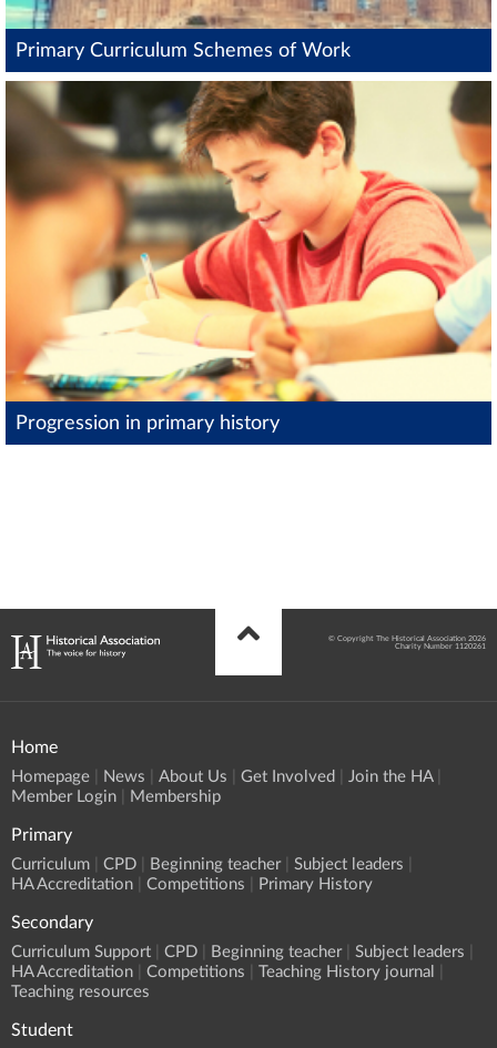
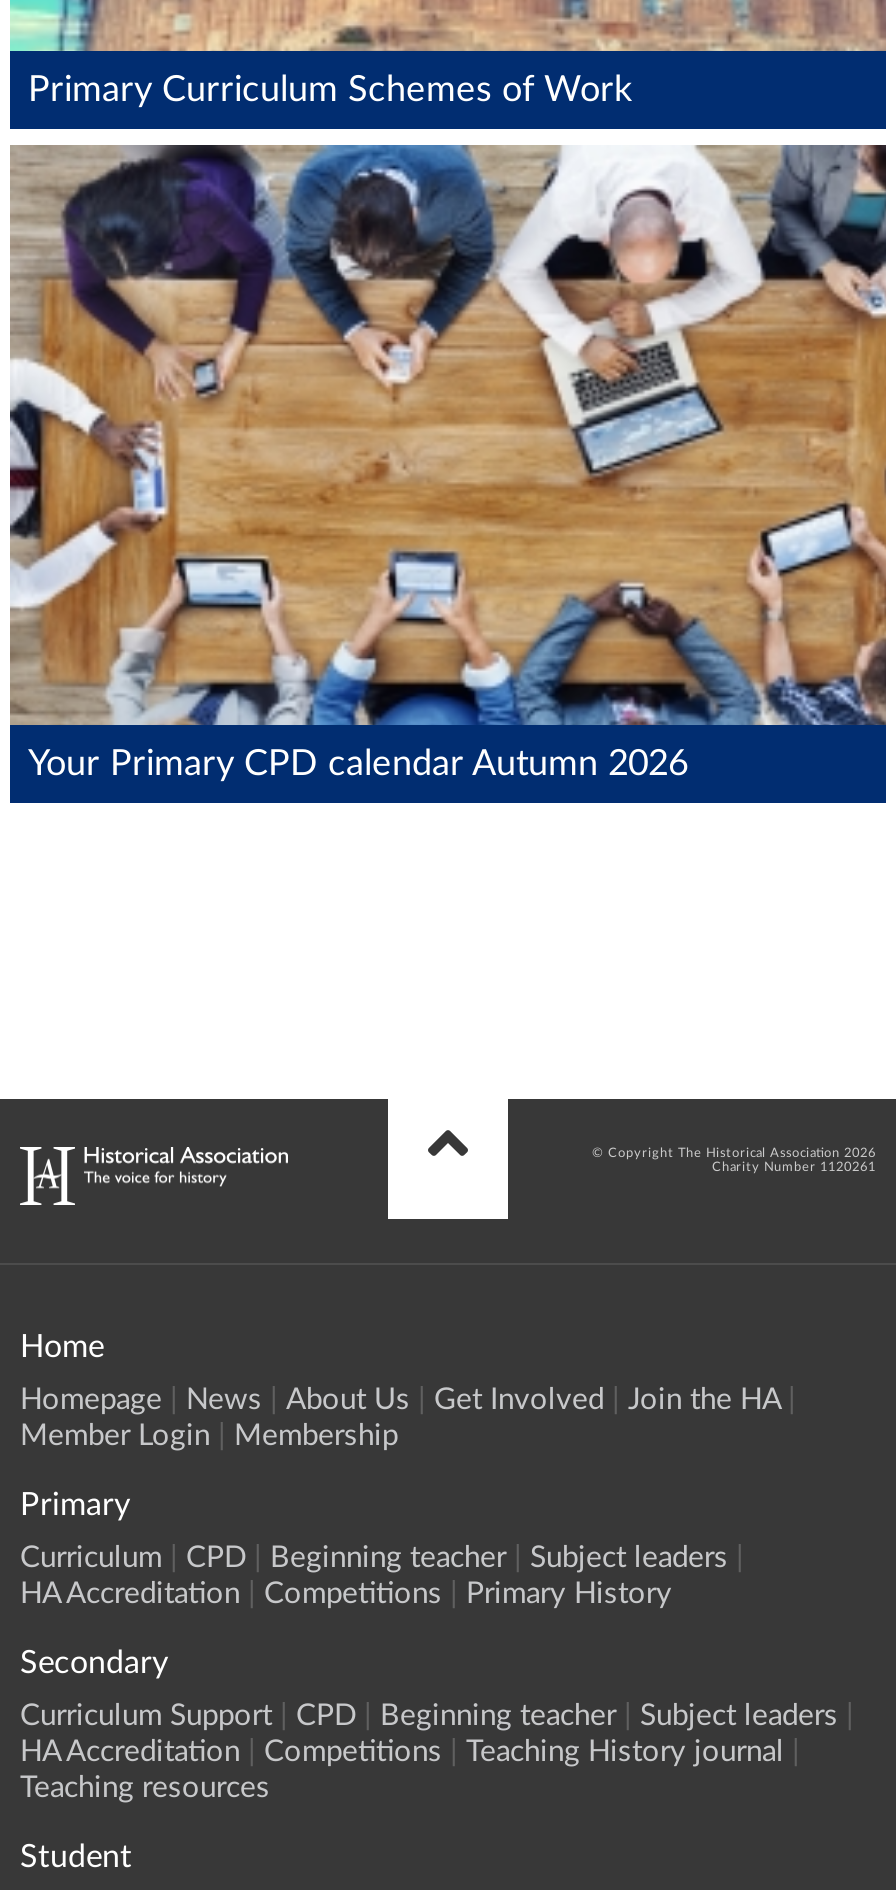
[4,80,493,433] [image] | Progression in primary history -> [8,144,888,781] [image] | Your Primary CPD calendar Autumn 2026

